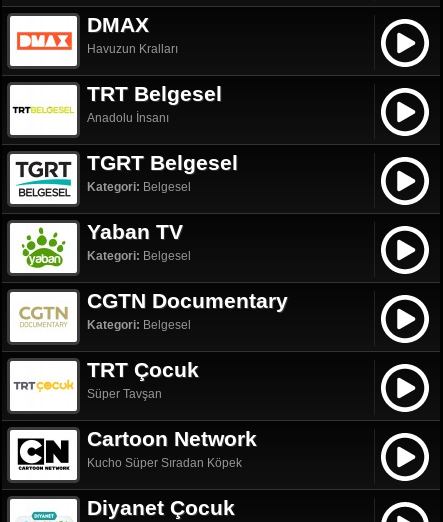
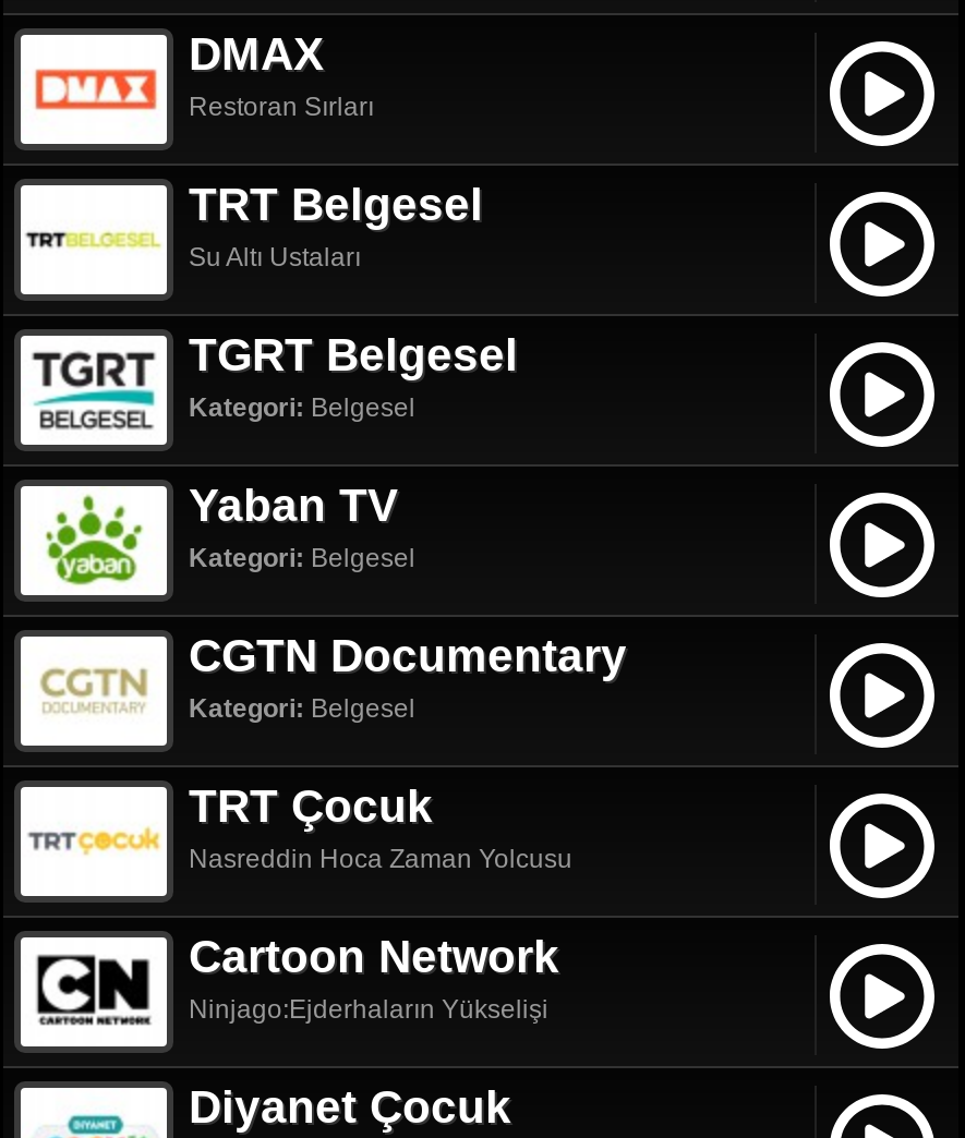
[87,42,178,56] Havuzun Kralları -> [189,91,374,122] Restoran Sırları
[87,111,169,125] Anadolu İnsanı -> [189,242,361,272] Su Altı Ustaları
[87,387,162,401] Süper Tavşan -> [189,843,572,874] Nasreddin Hoca Zaman Yolcusu
[87,456,242,470] Kucho Süper Sıradan Köpek -> [189,994,548,1024] Ninjago:Ejderhaların Yükselişi

